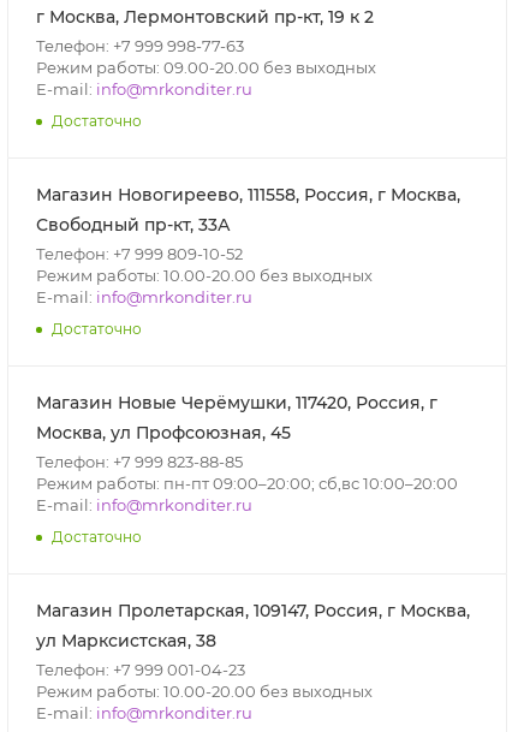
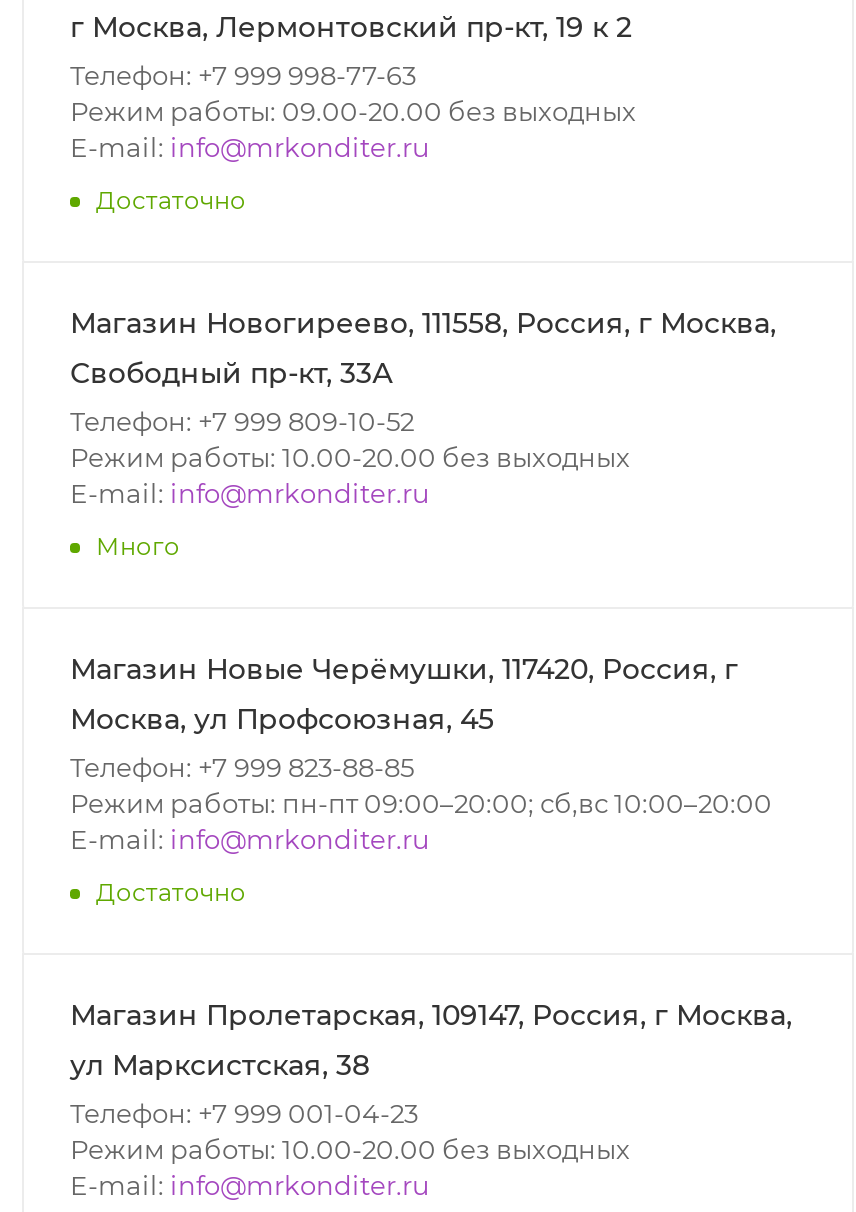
[52,320,142,338] Достаточно -> [96,532,180,562] Много

